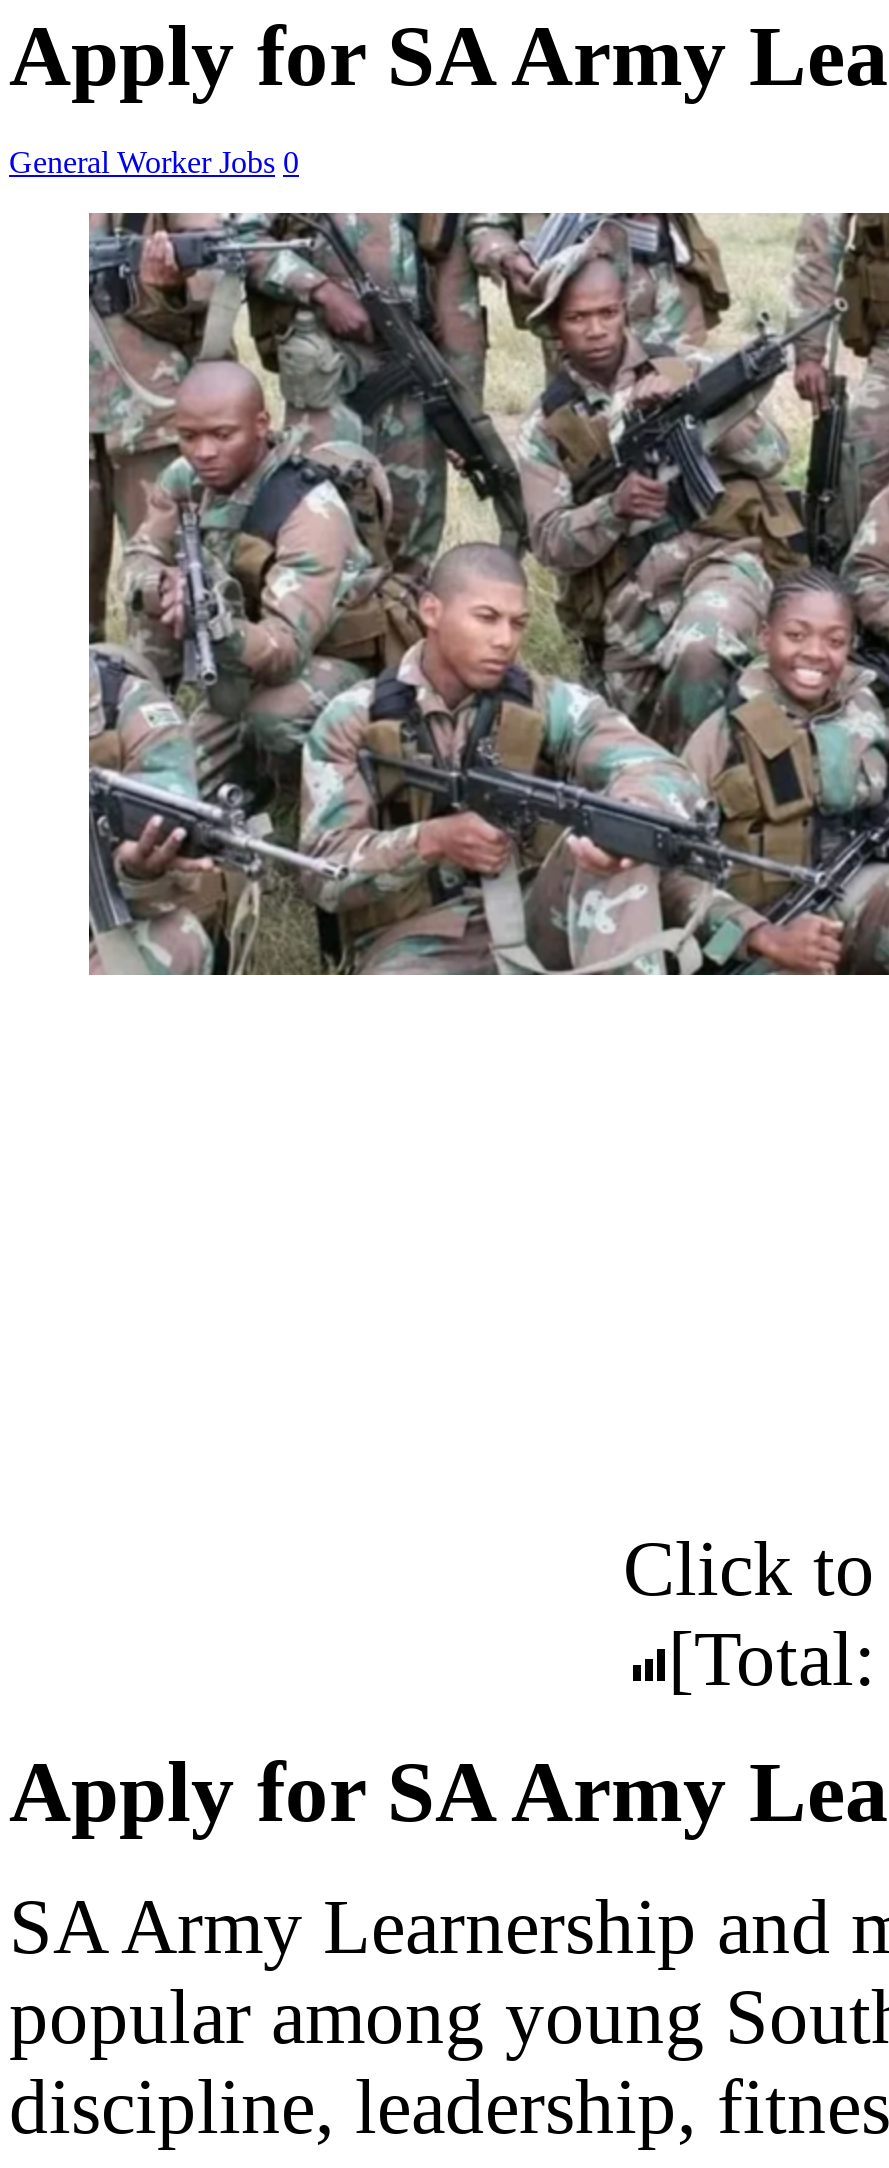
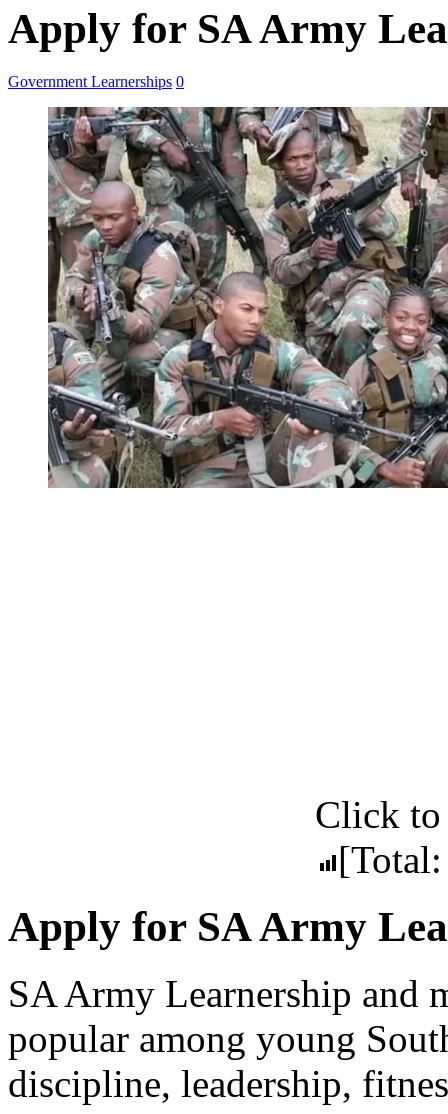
[9,145,299,179] General Worker Jobs 0 -> [8,73,184,90] Government Learnerships 0

